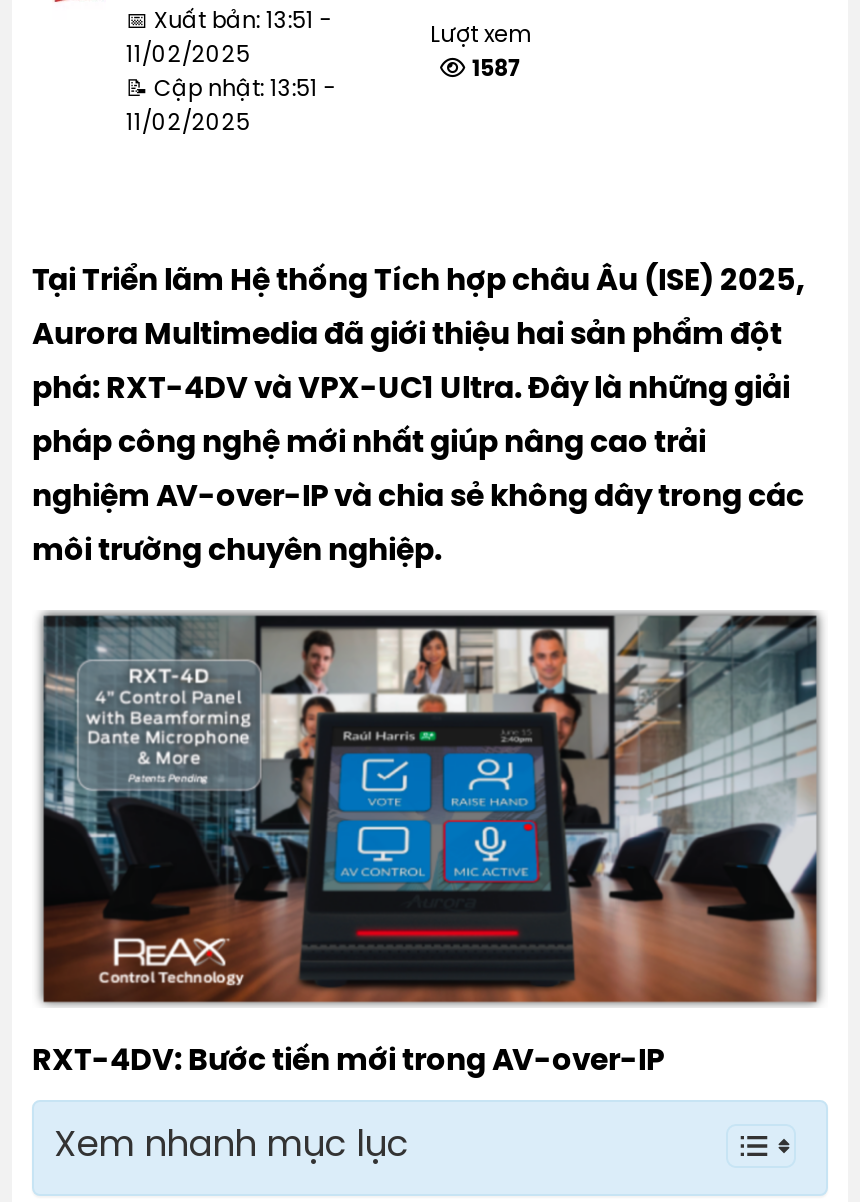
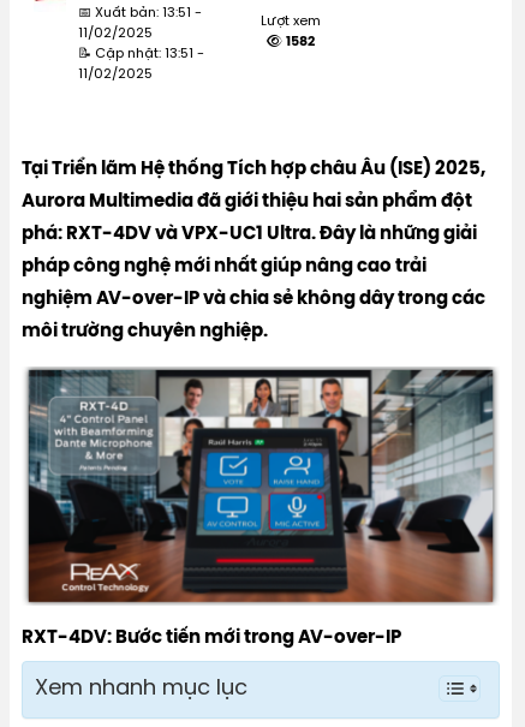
[472,58,520,82] 1587 -> [286,35,315,50] 1582

